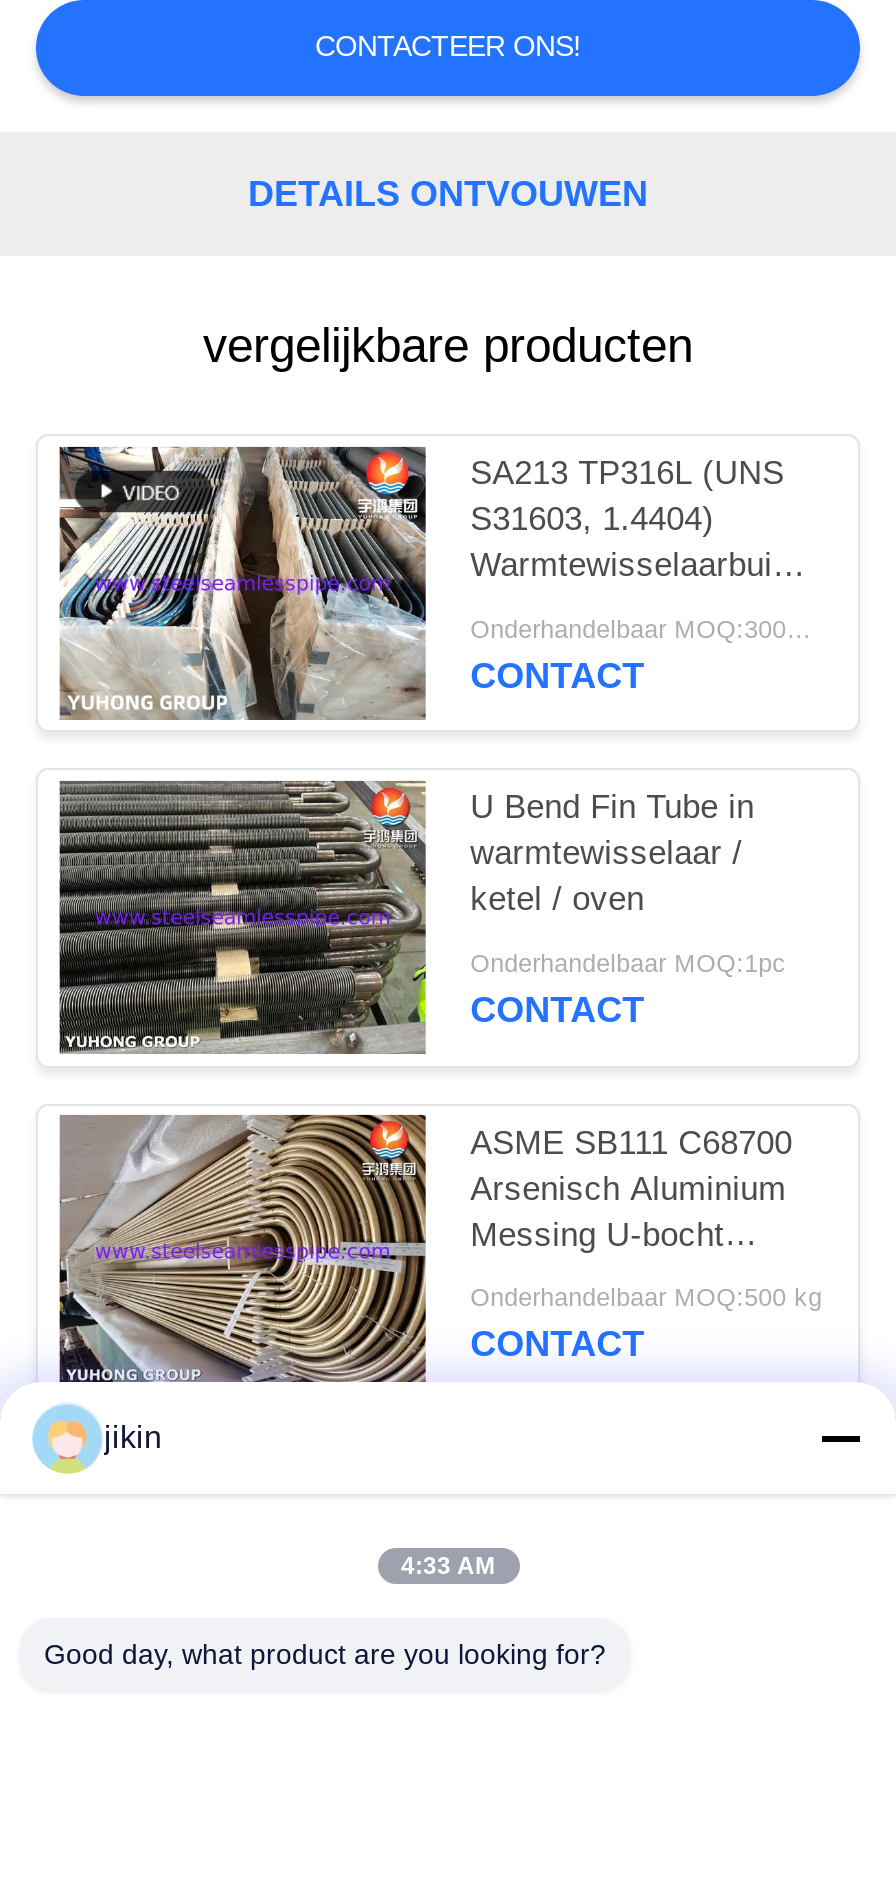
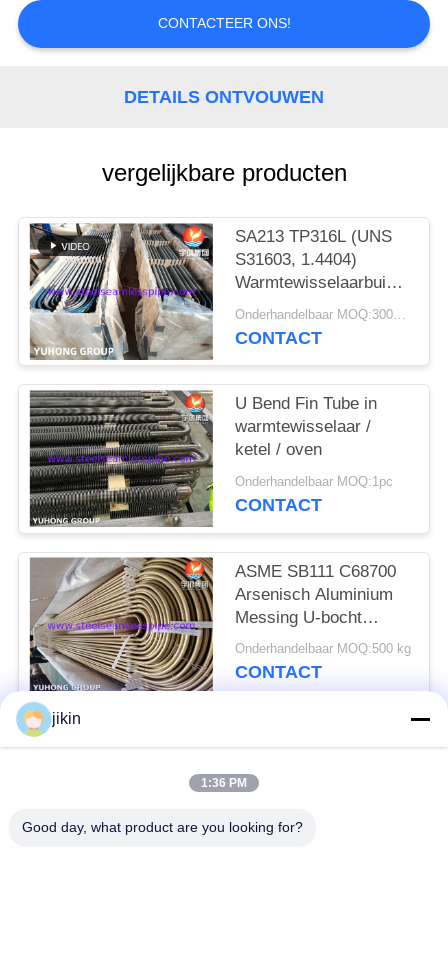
[401,1552,495,1580] 4:33 AM -> [201,776,247,790] 1:36 PM

